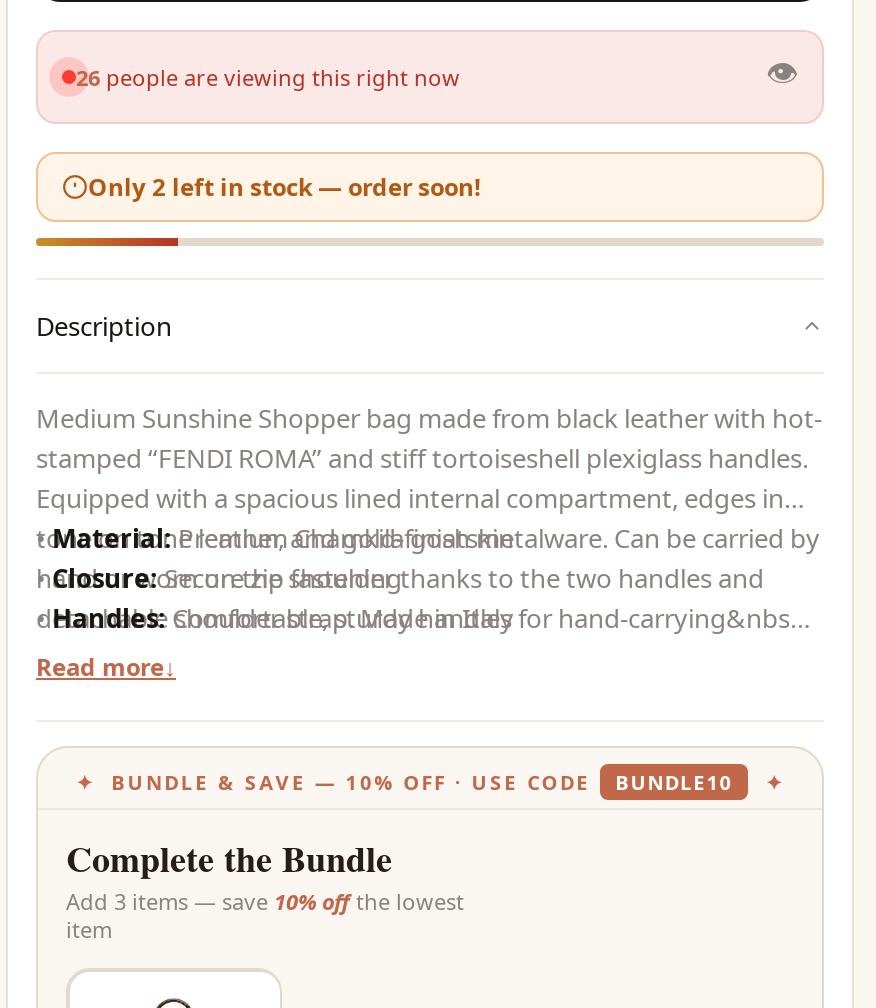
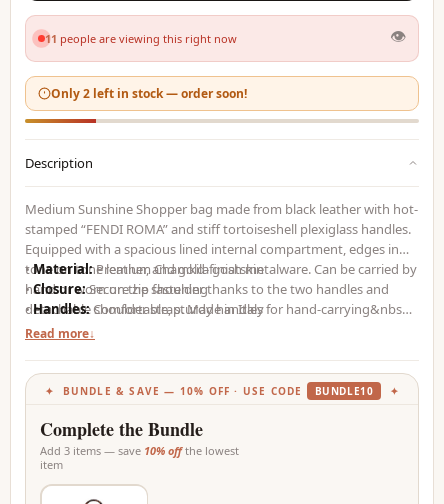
[76,62,460,92] 26 people are viewing this right now -> [45,31,237,46] 11 people are viewing this right now

